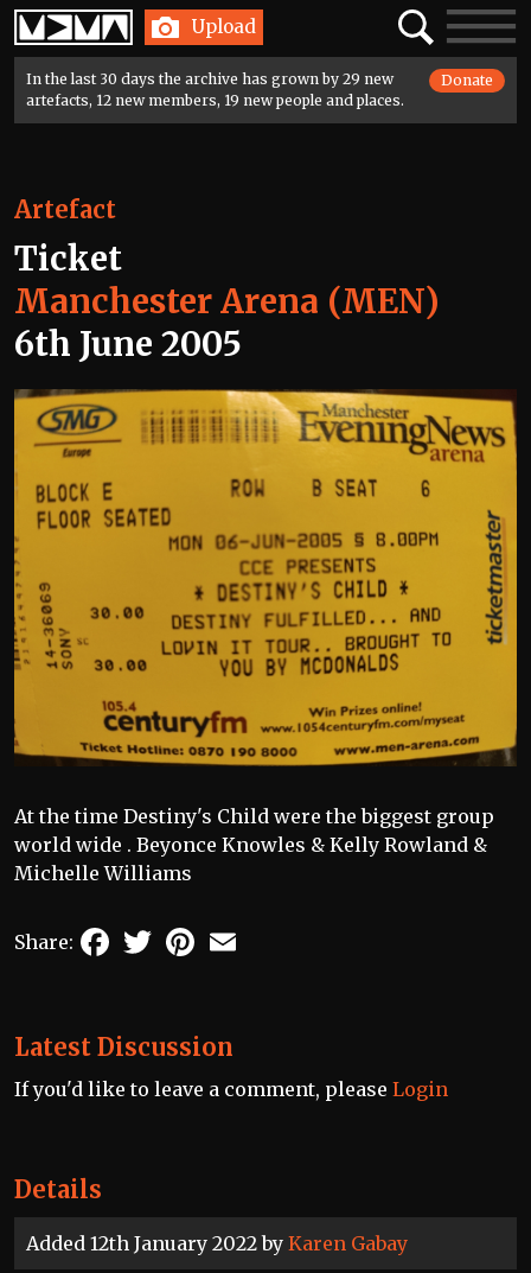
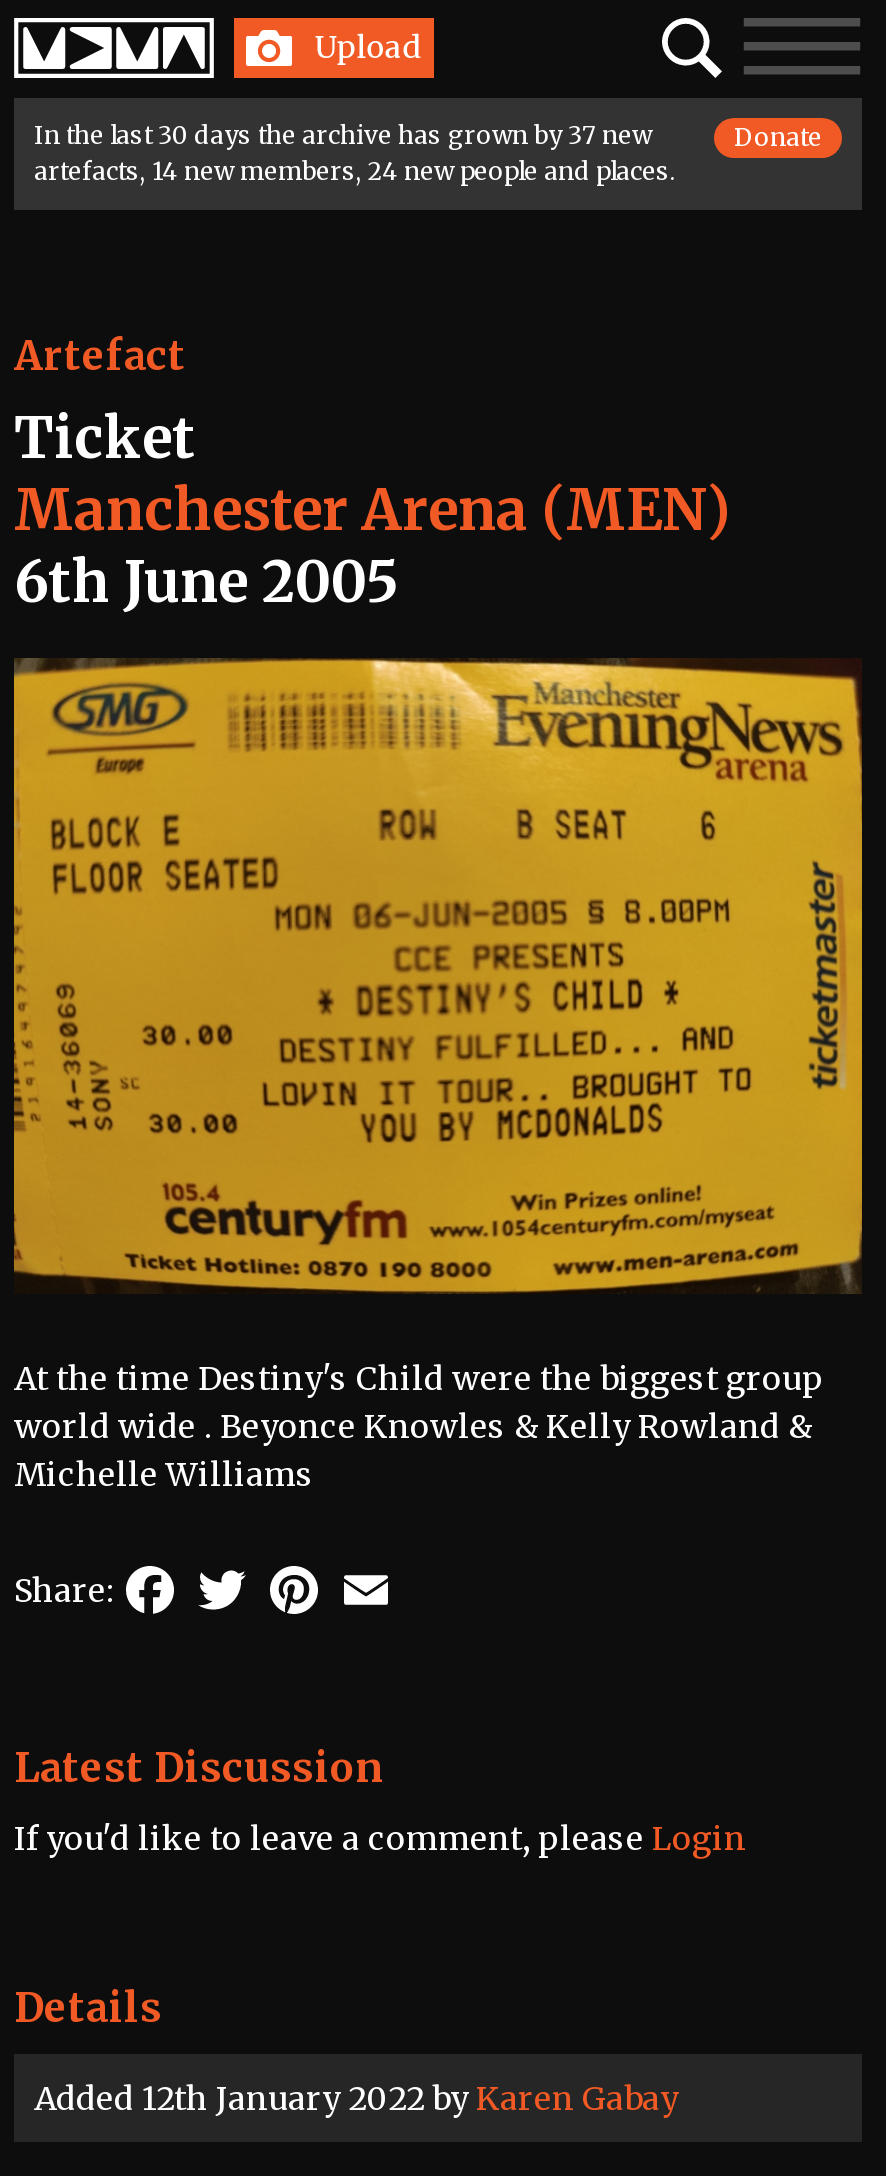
[26,70,394,88] In the last 30 days the archive has grown by 29 new -> [34,120,652,150] In the last 30 days the archive has grown by 37 new
[26,91,404,109] artefacts, 12 new members, 19 new people and places. -> [34,156,676,186] artefacts, 14 new members, 24 new people and places.

